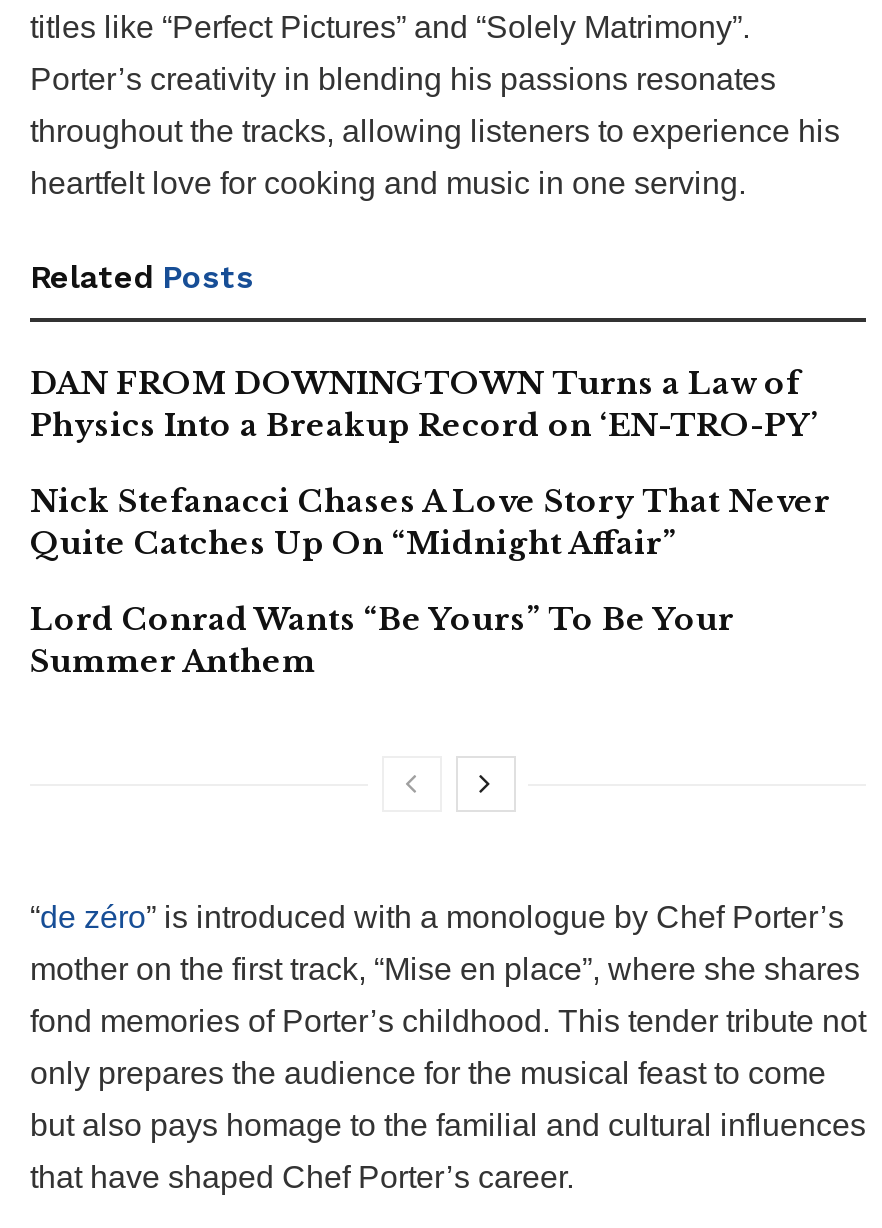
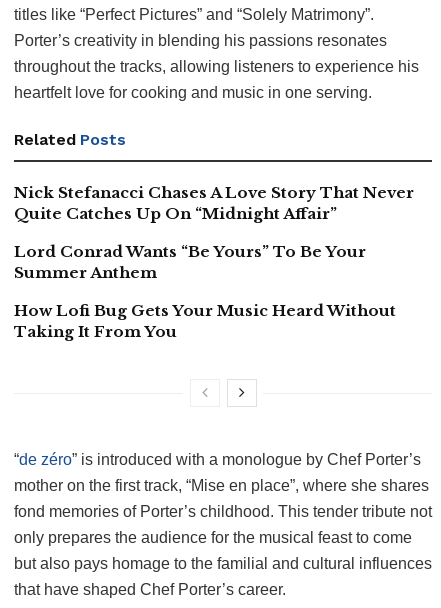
[30,364,818,444] DAN FROM DOWNINGTOWN Turns a Law of | Physics Into a Breakup Record on ‘EN-TRO-PY’ -> none
moved [30,482,830,680] -> [14,183,414,282]: Nick Stefanacci Chases A Love Story That Never | Quite Catches Up On “Midnight Affair” | Lord Conrad Wants “Be Yours” To Be Your | Summer Anthem
none -> [14,301,396,341] How Lofi Bug Gets Your Music Heard Without | Taking It From You

